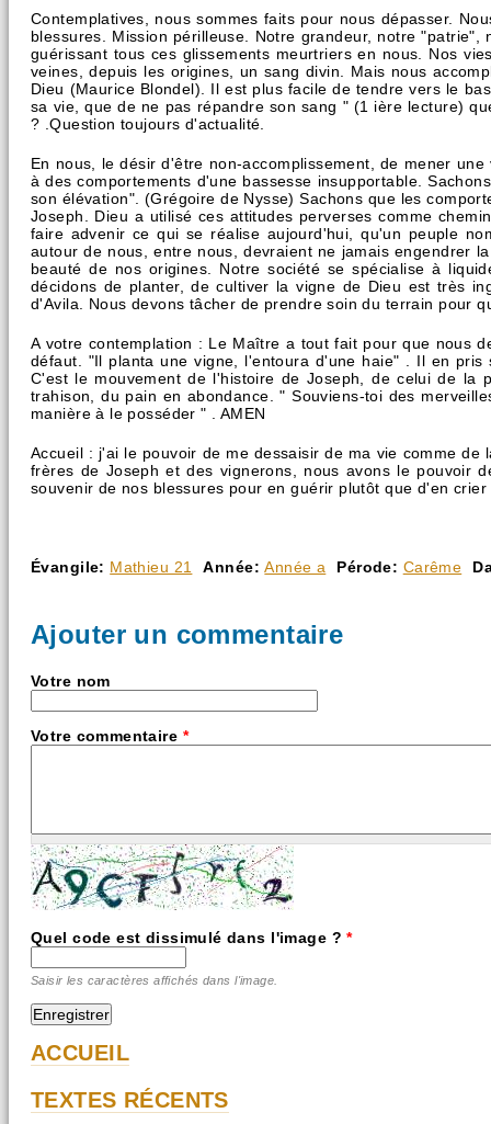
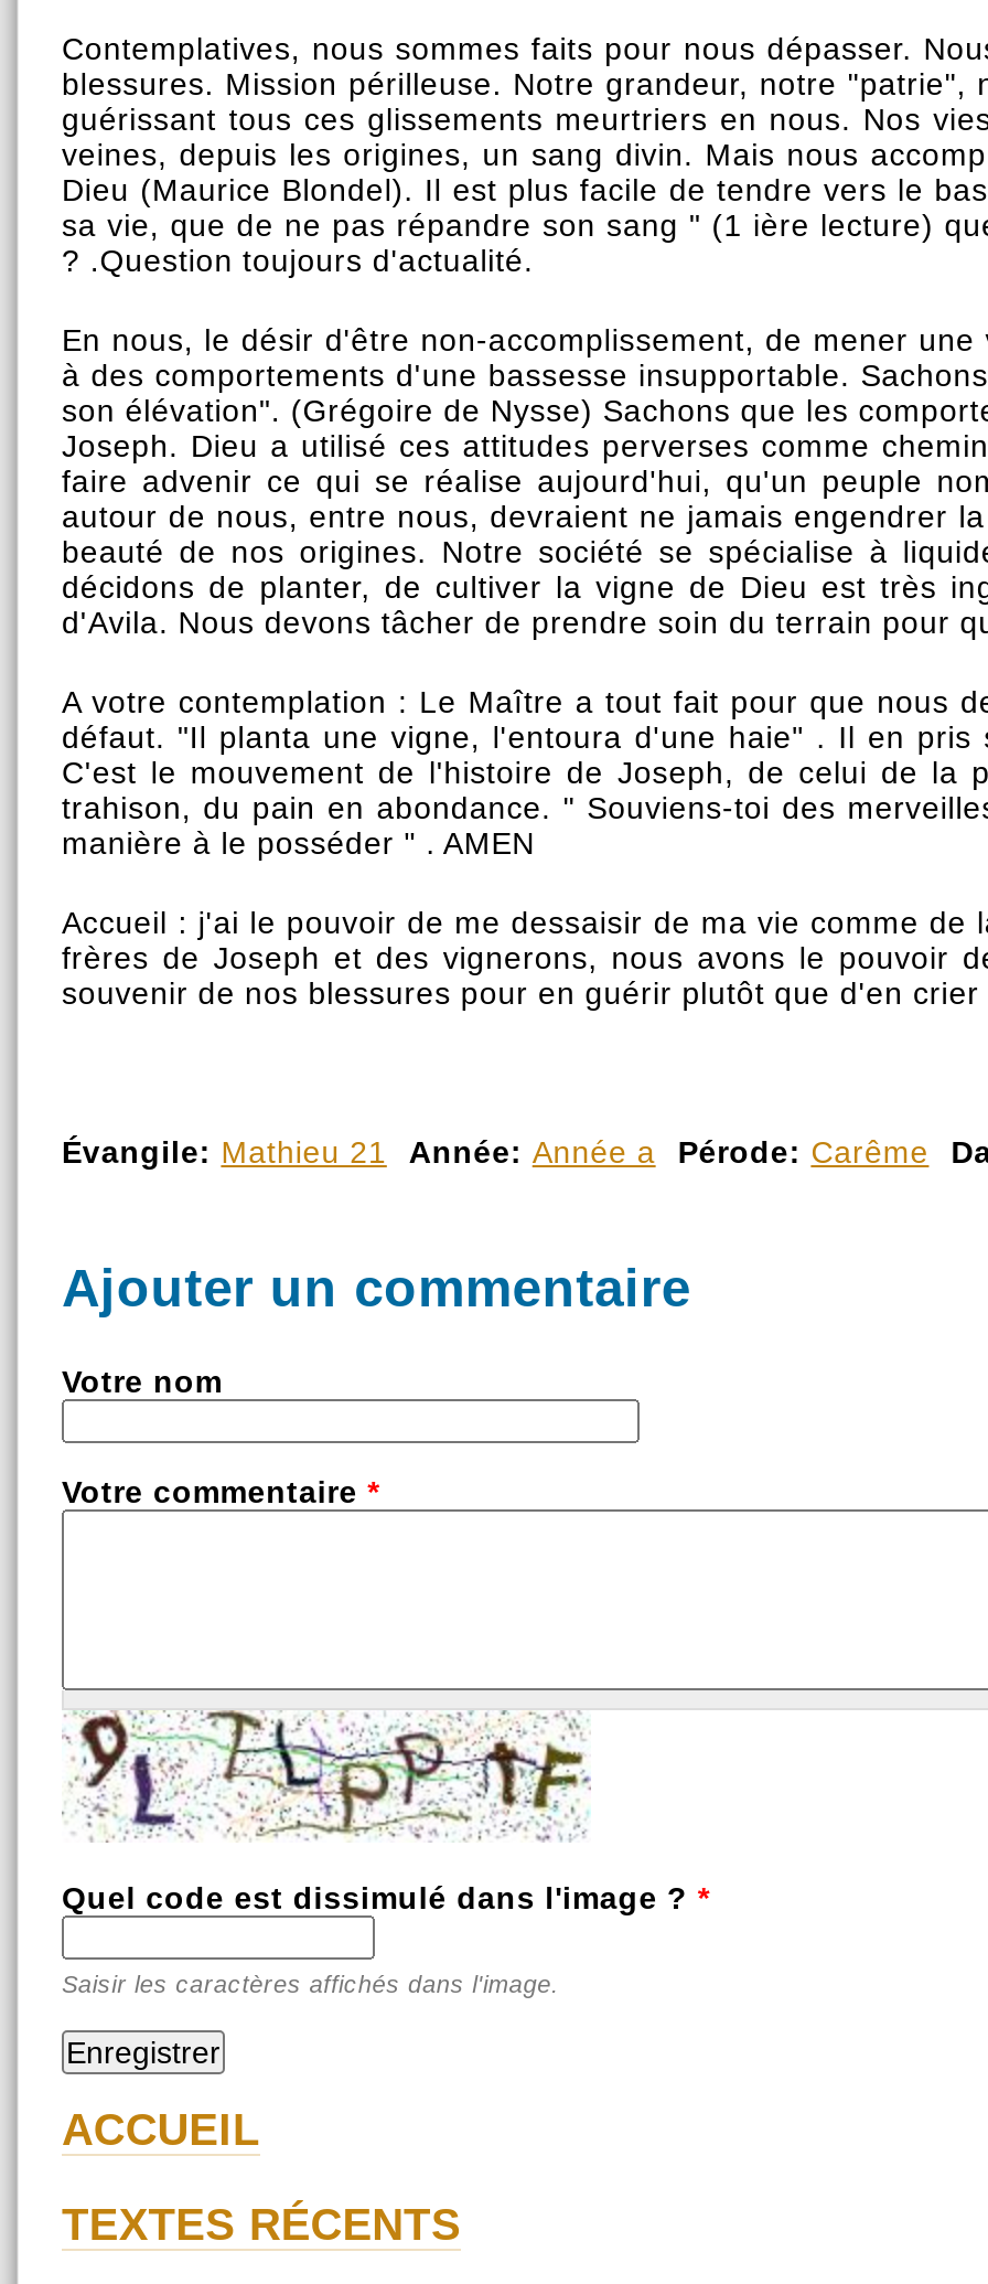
[32,843,294,910] [image] -> [62,1708,591,1843] [image]

